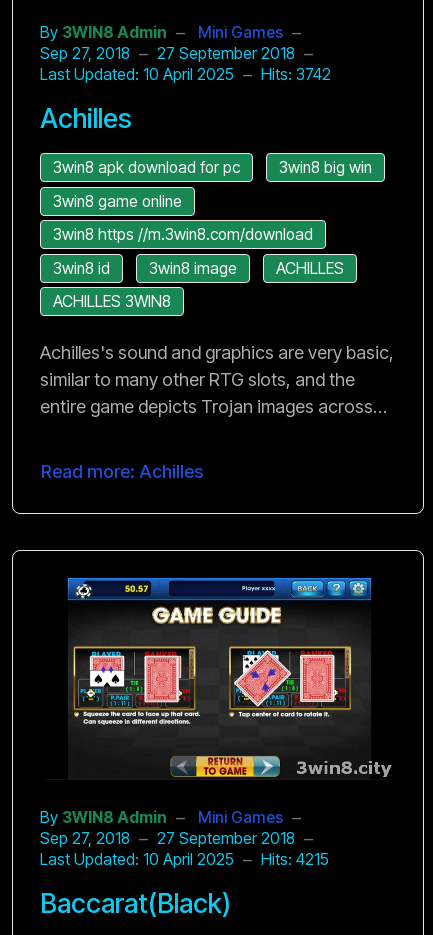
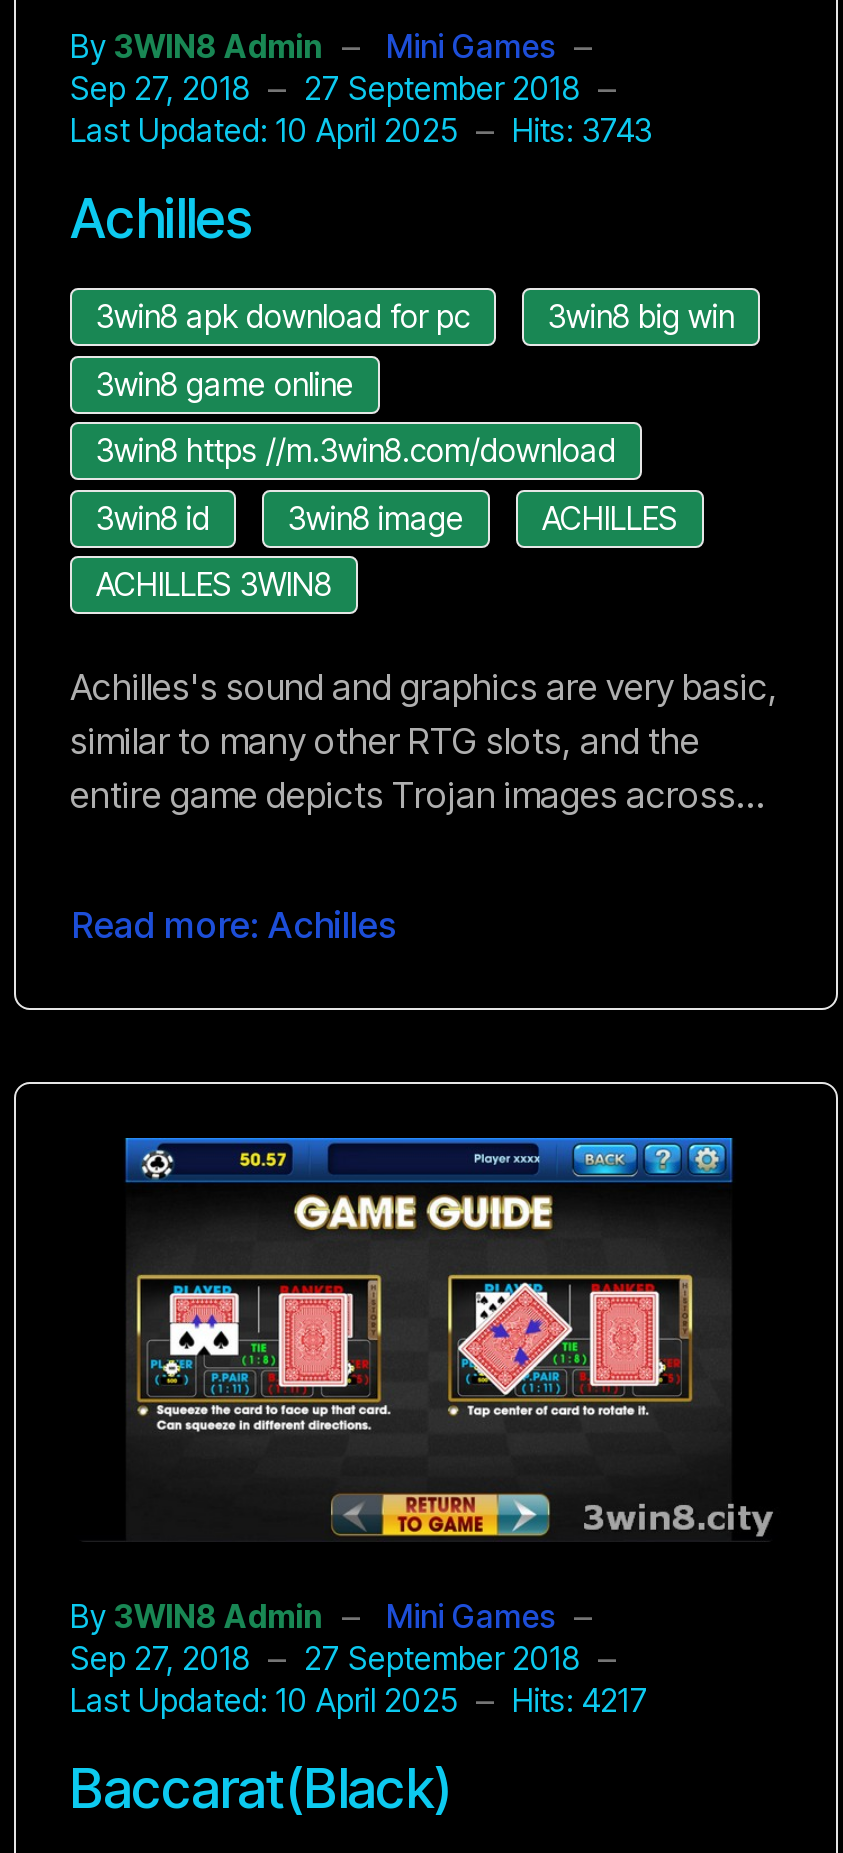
[40,65,331,84] Last Updated: 10 April 2025 Hits: 3742 -> [70,112,652,150] Last Updated: 10 April 2025 Hits: 3743
[40,849,329,868] Last Updated: 10 April 2025 Hits: 4215 -> [70,1681,648,1719] Last Updated: 10 April 2025 Hits: 4217

